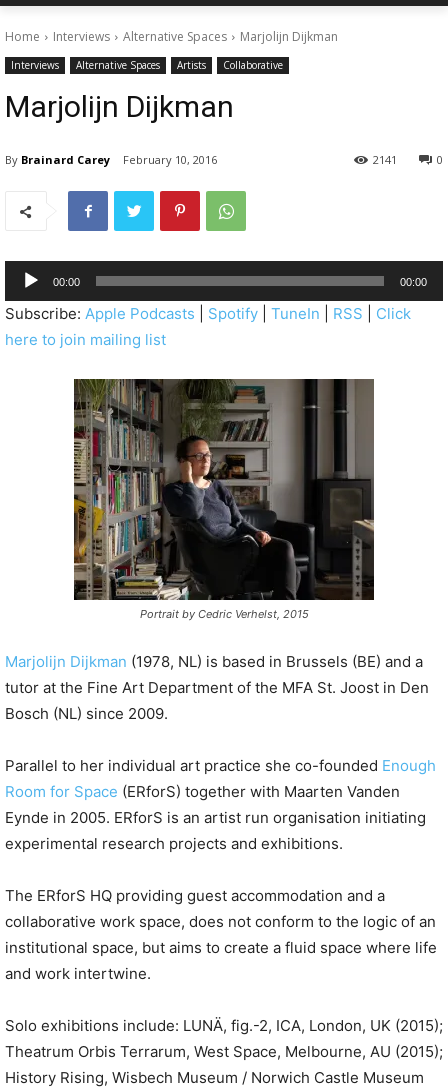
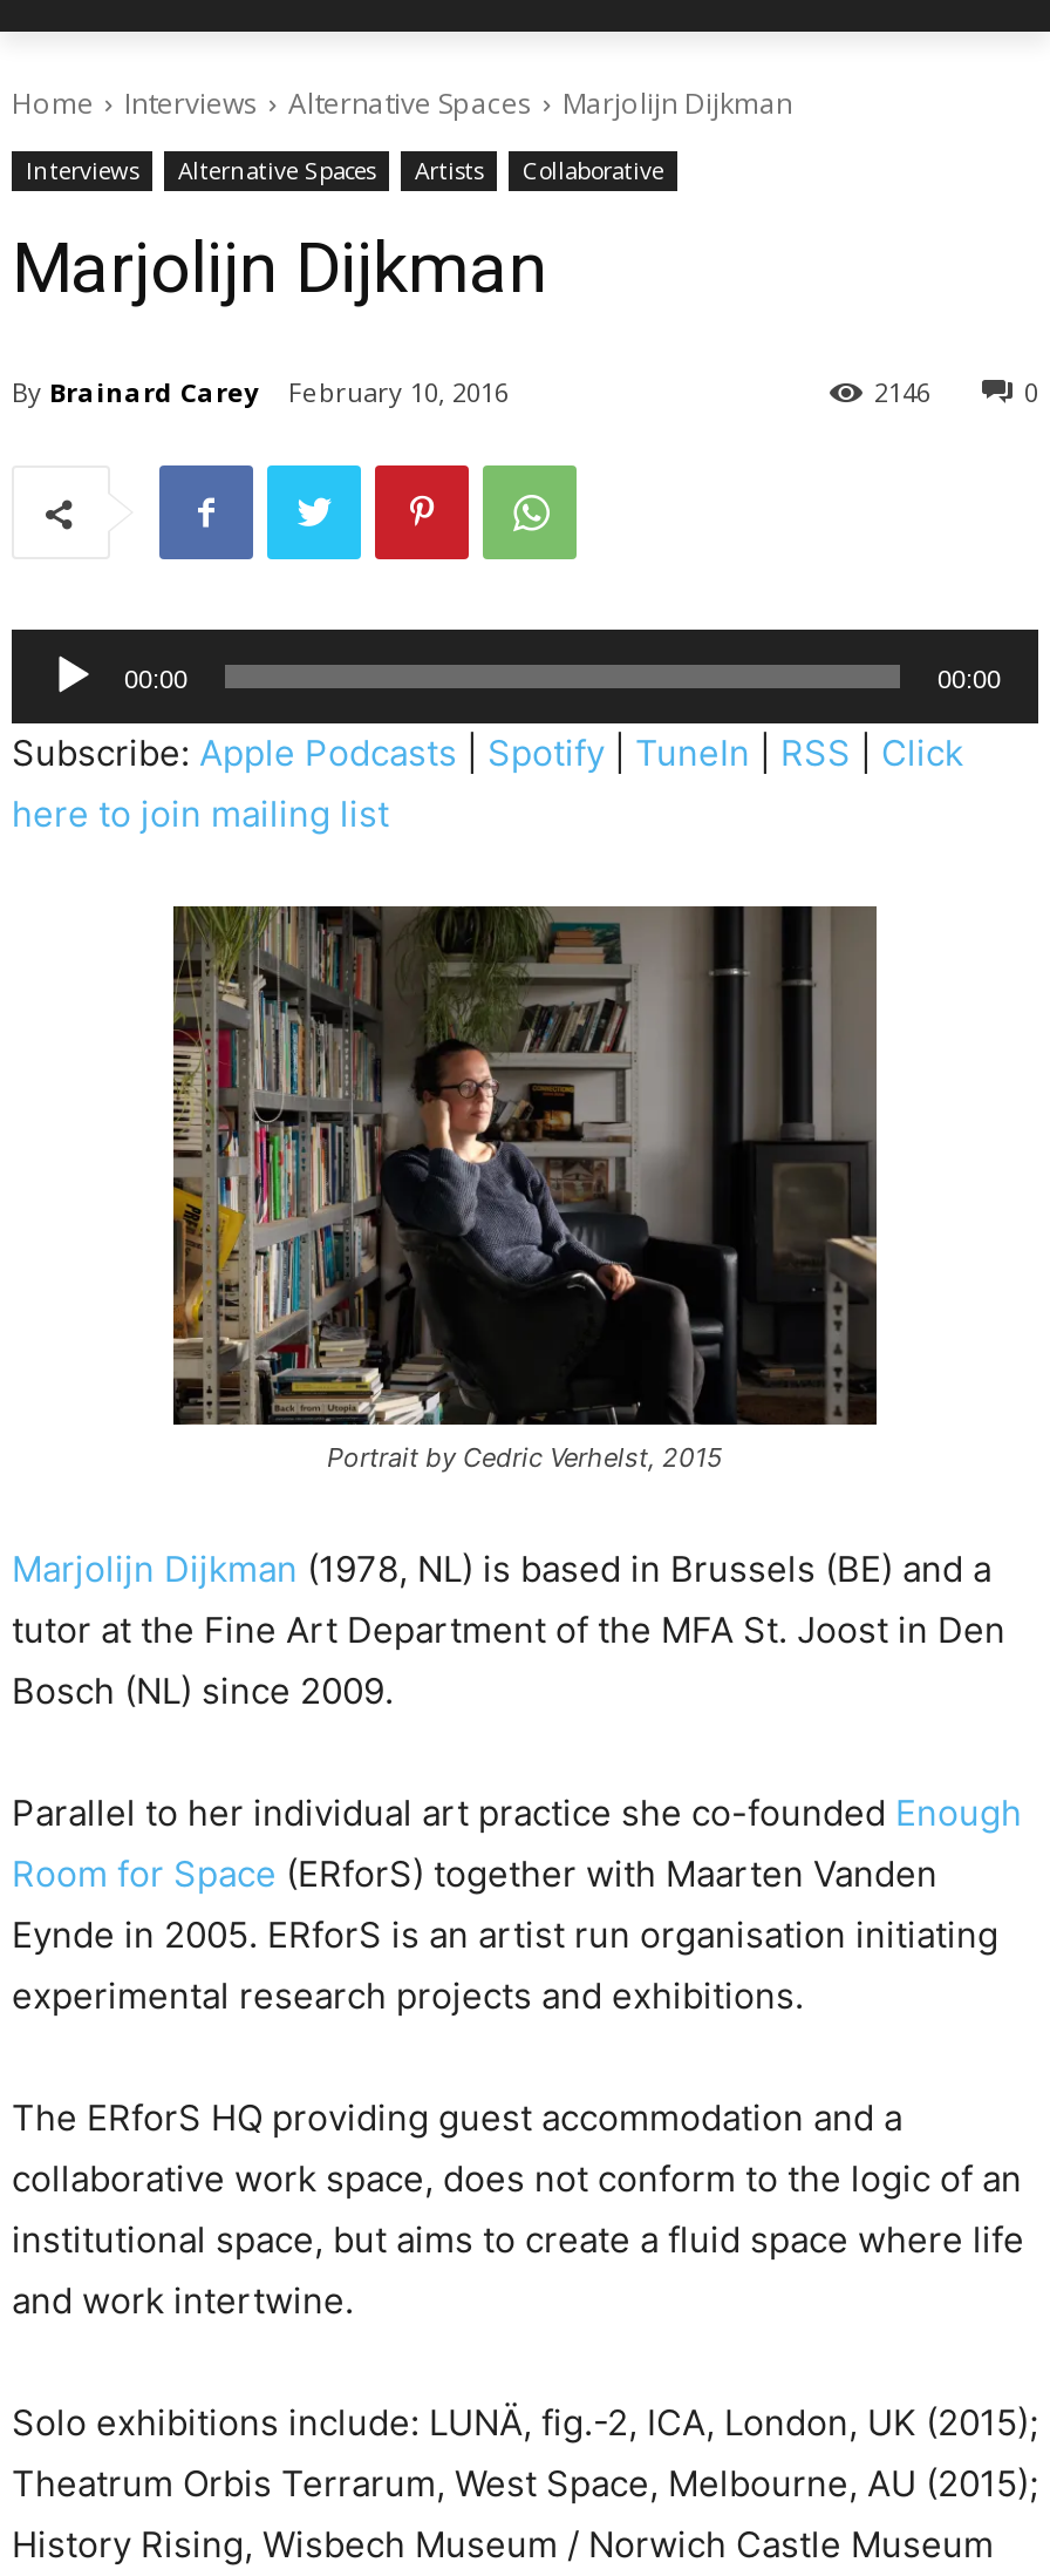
[373,152,397,167] 2141 -> [874,374,930,409] 2146

